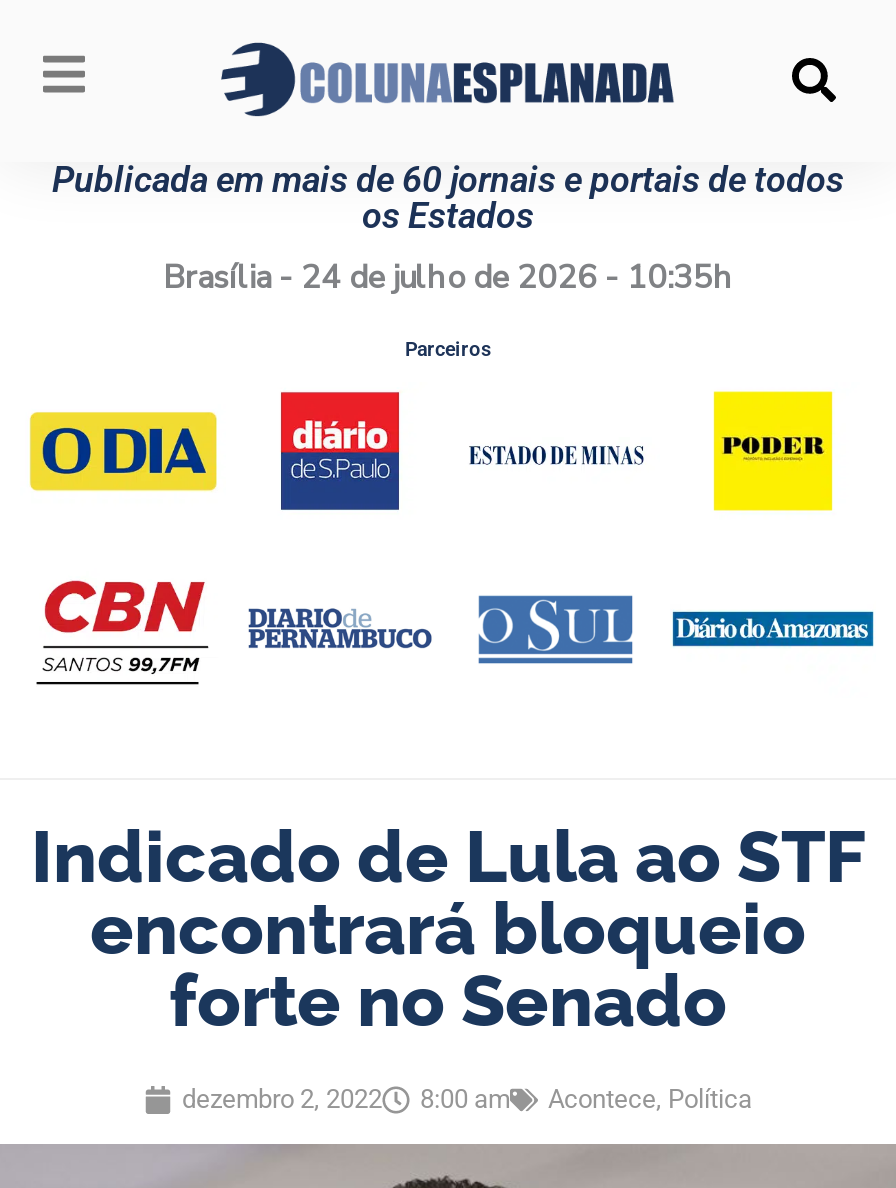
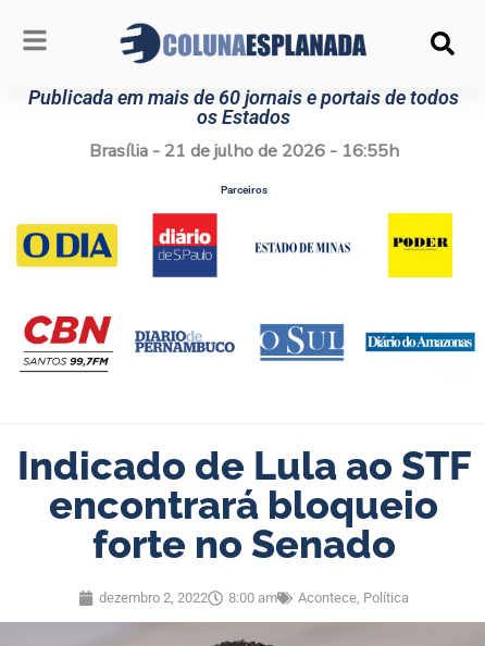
[163,254,733,300] Brasília - 24 de julho de 2026 - 10:35h -> [89,138,399,163] Brasília - 21 de julho de 2026 - 16:55h

